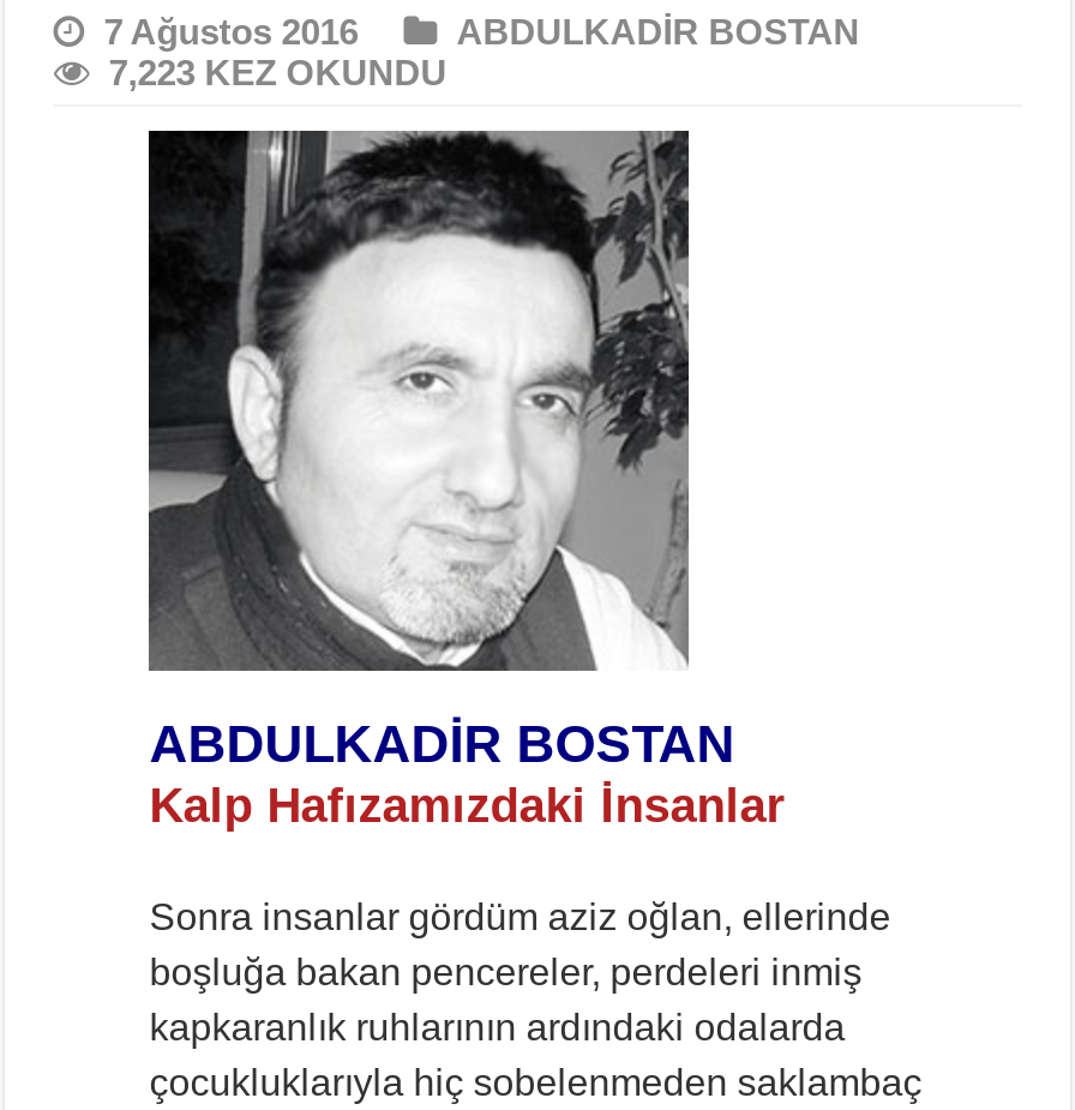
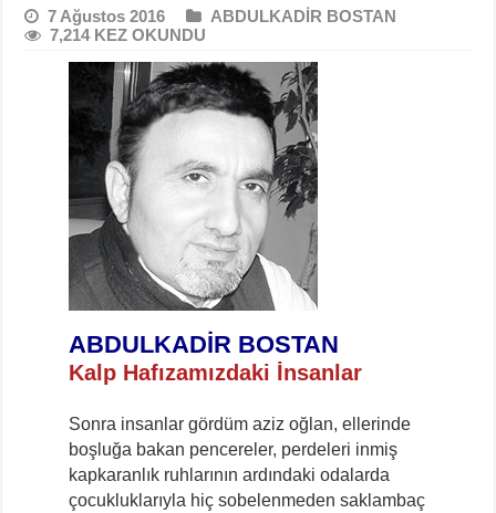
[108,51,447,92] 7,223 KEZ OKUNDU -> [50,25,206,44] 7,214 KEZ OKUNDU

